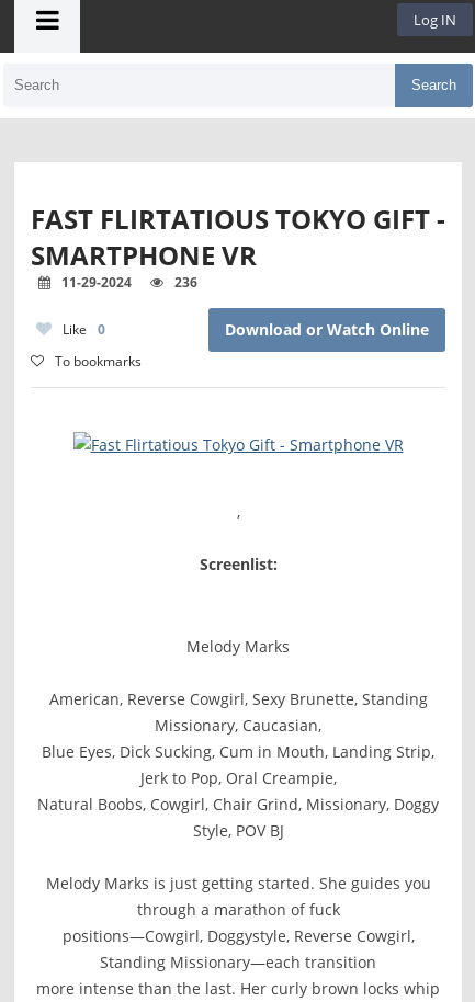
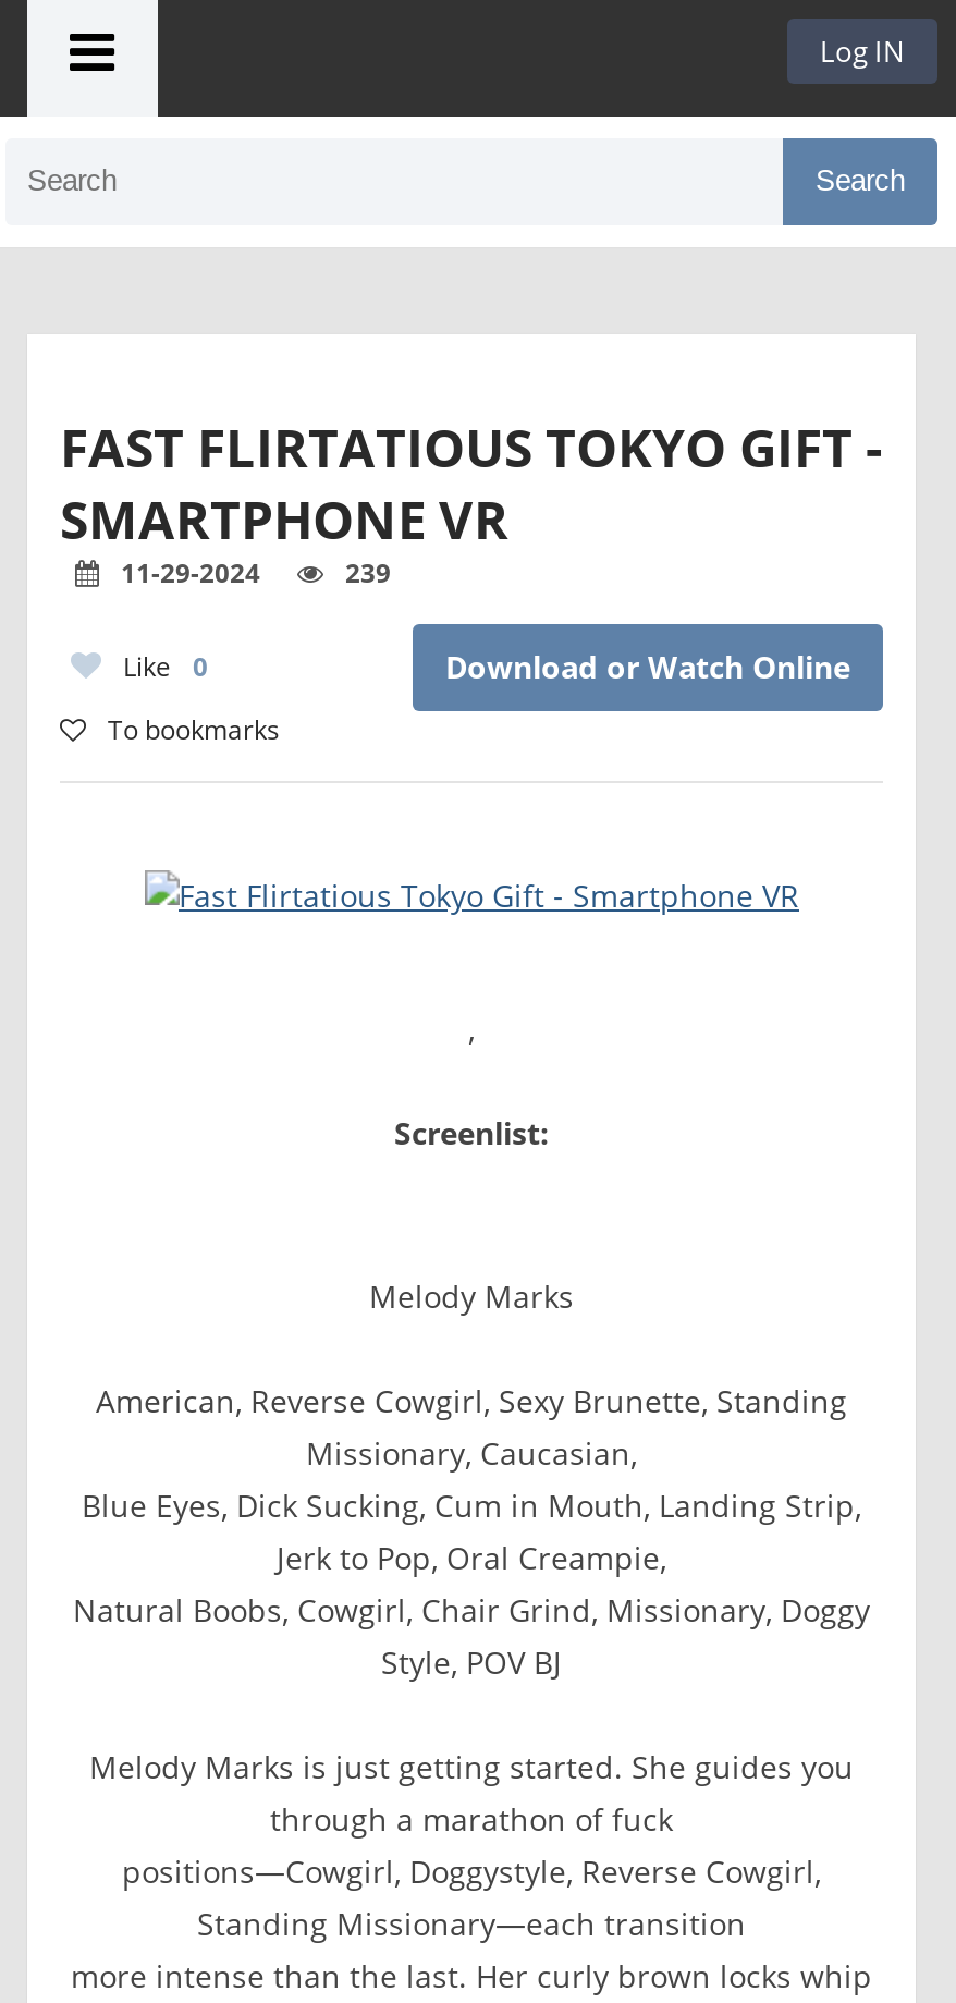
[174,273,197,292] 236 -> [345,554,391,591] 239

